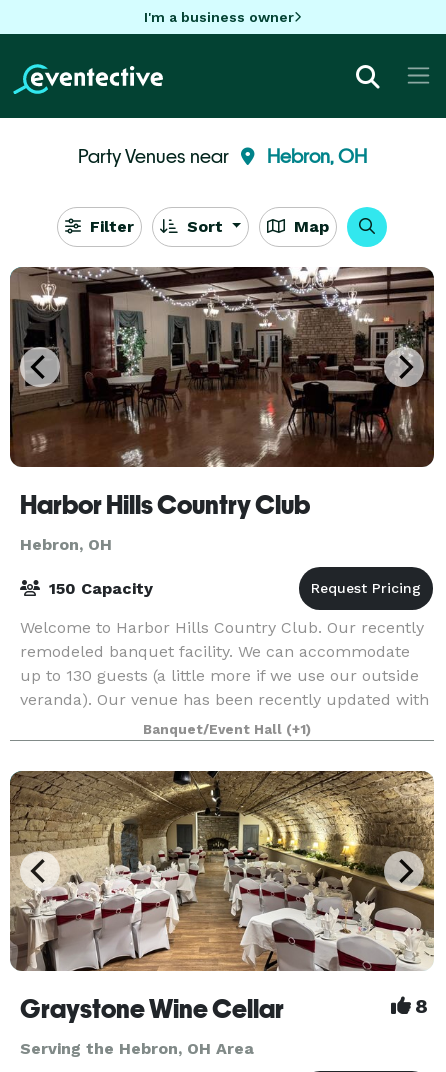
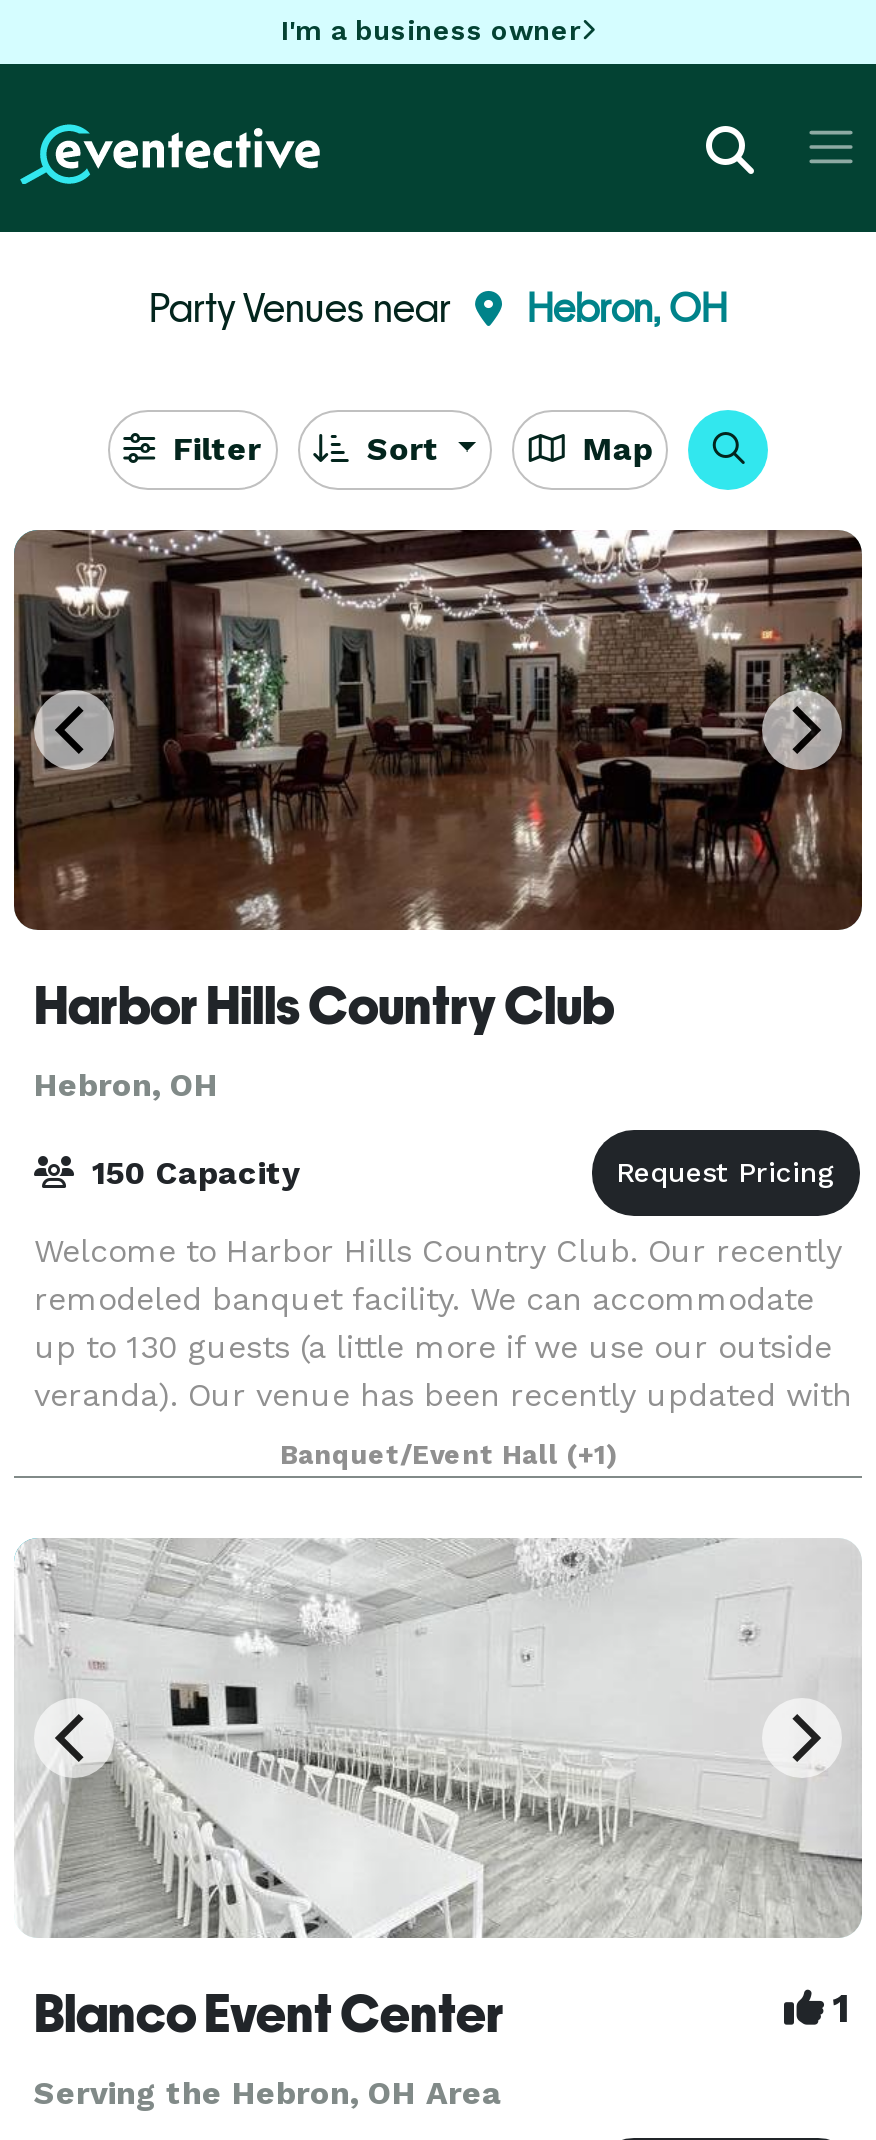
[9,770,435,1024] [image] | Graystone Wine Cellar | 8 -> [14,1538,862,2044] [image] | Blanco Event Center | 1

